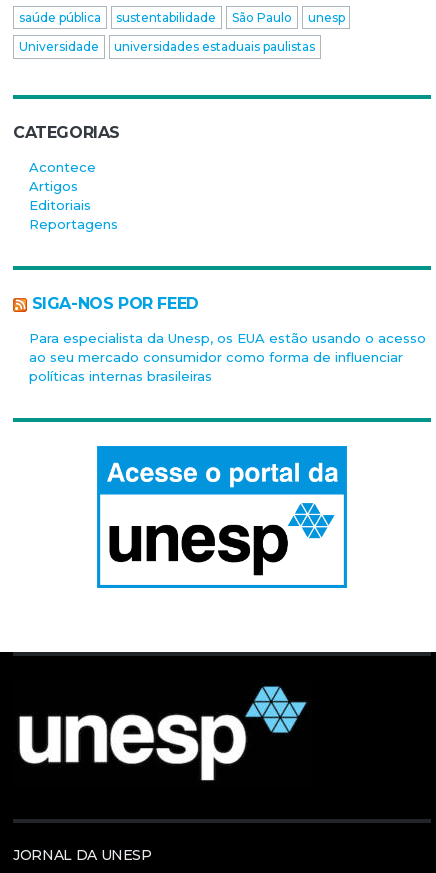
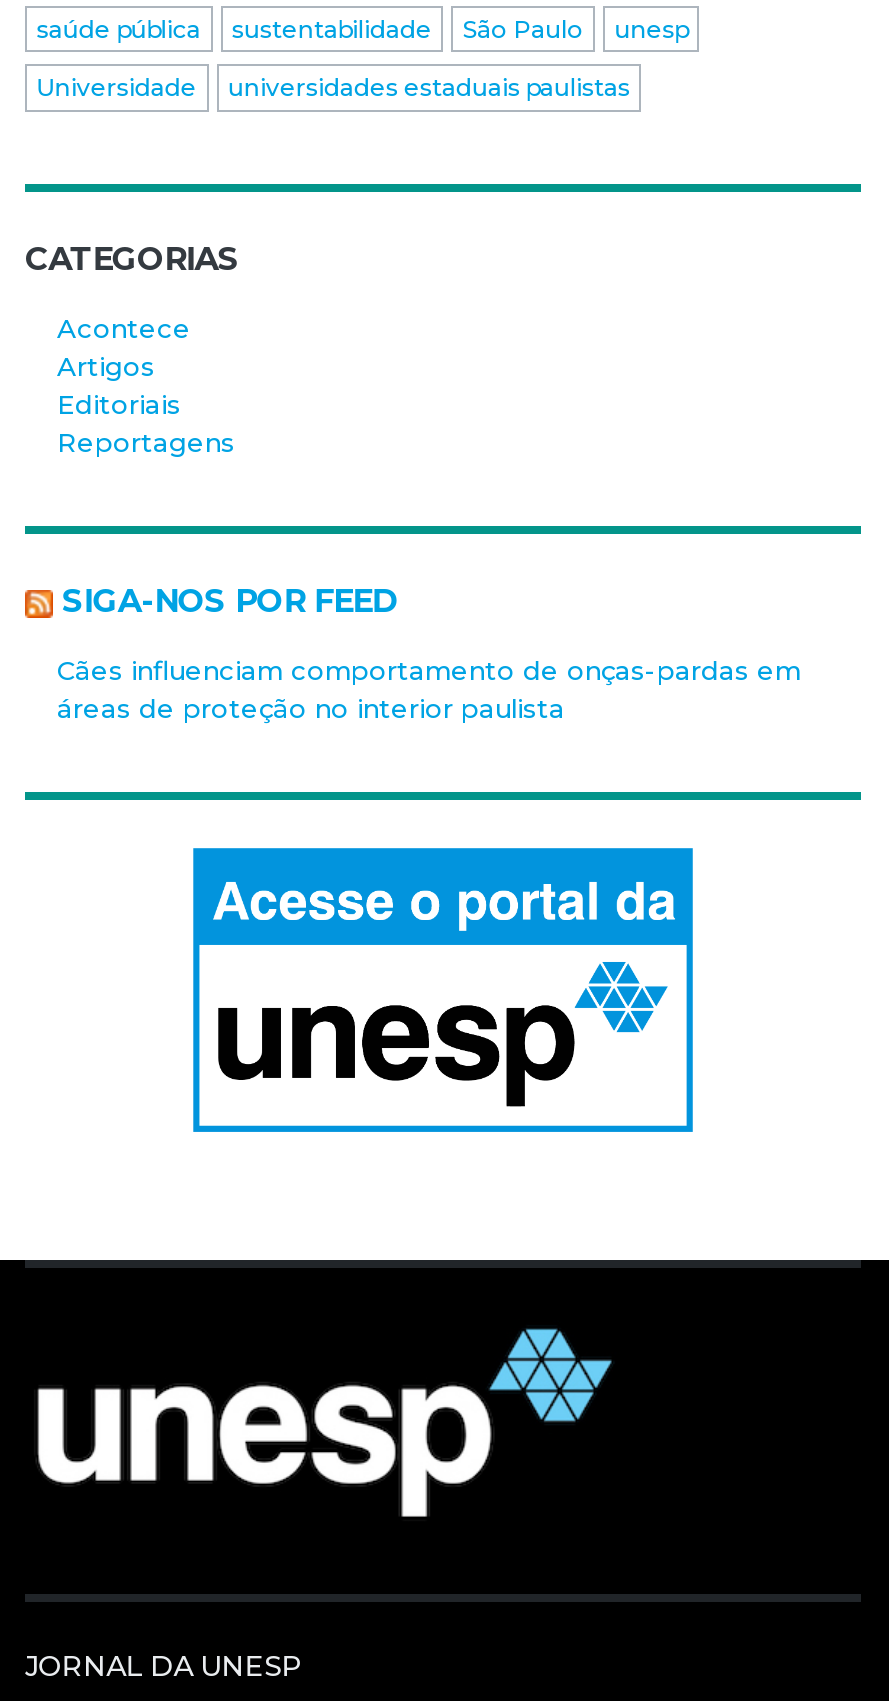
[29,330,426,384] Para especialista da Unesp, os EUA estão usando o acesso | ao seu mercado consumidor como forma de influenciar | políticas internas brasileiras -> [57,655,801,725] Cães influenciam comportamento de onças-pardas em | áreas de proteção no interior paulista

